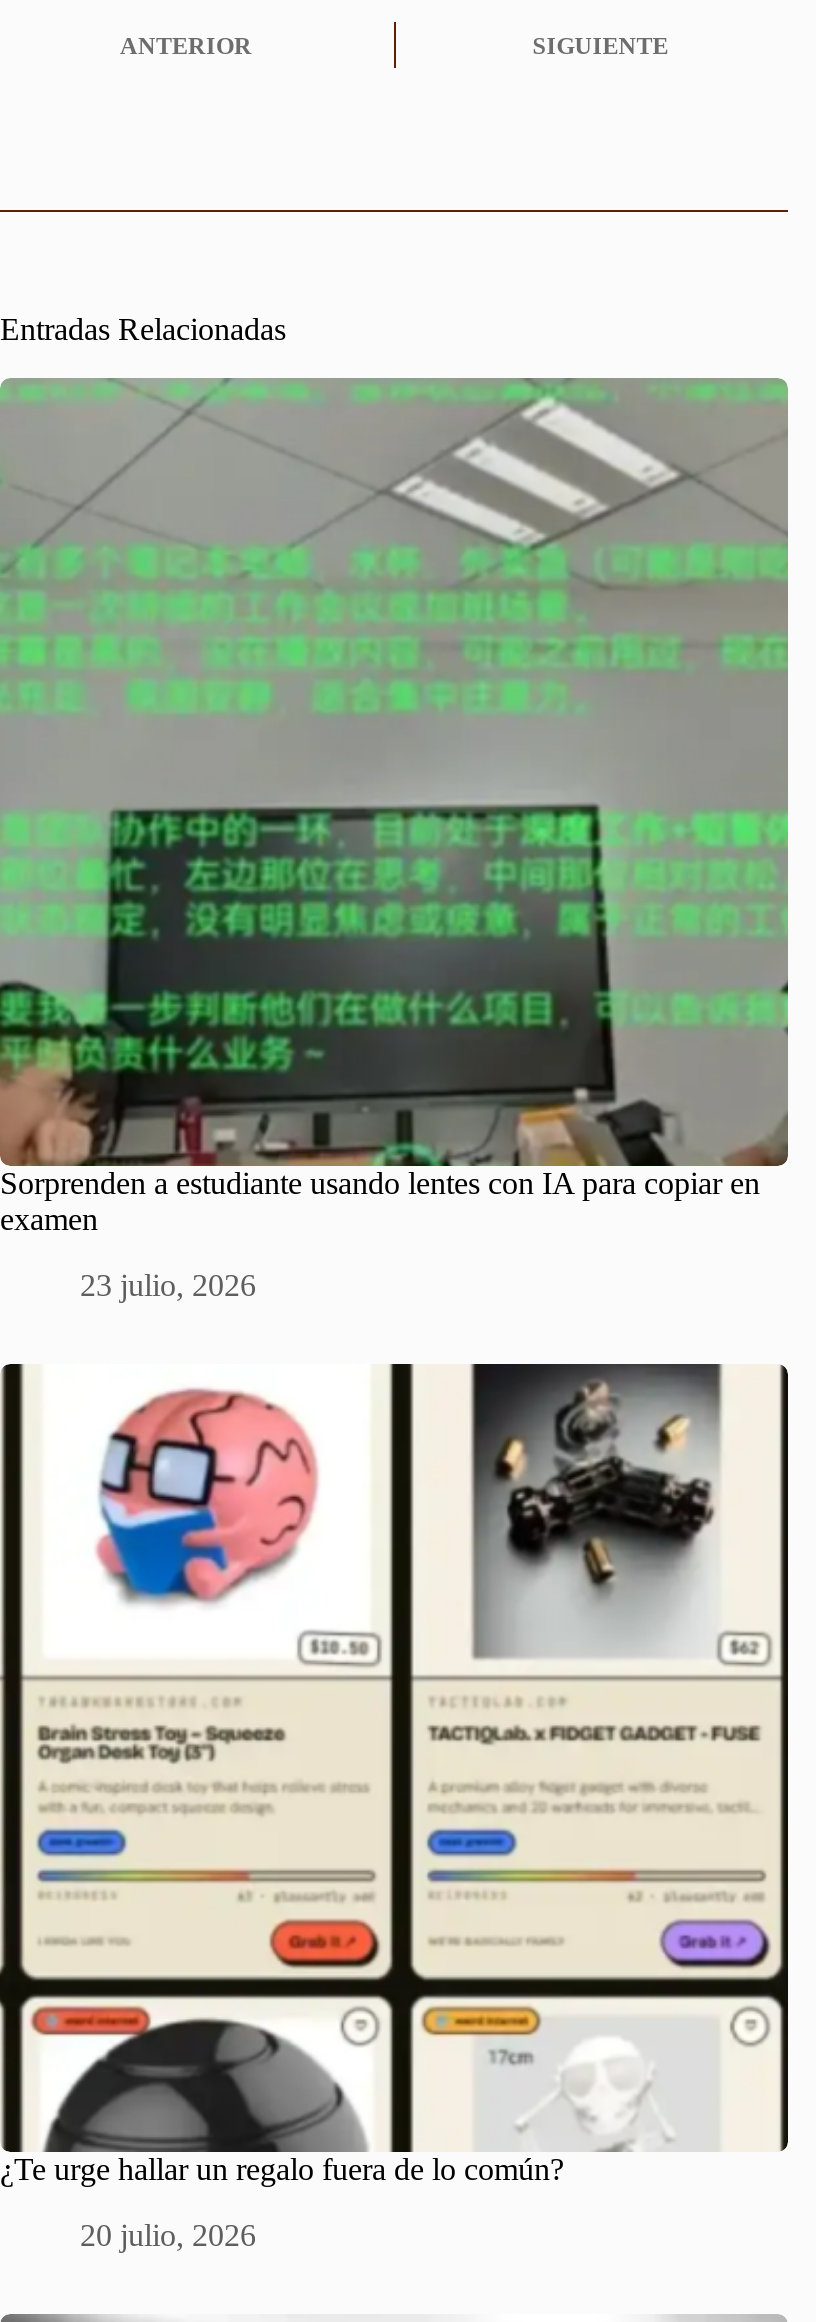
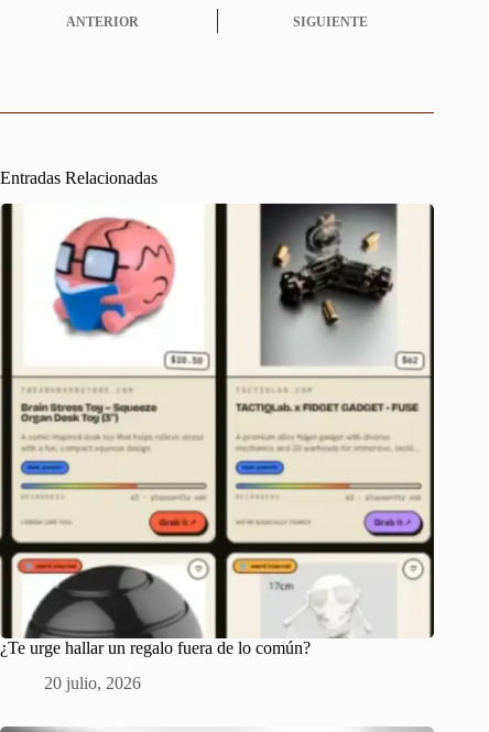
[0,376,790,1301] [image] | Sorprenden a estudiante usando lentes con IA para copiar en | examen | 23 julio, 2026 -> none

